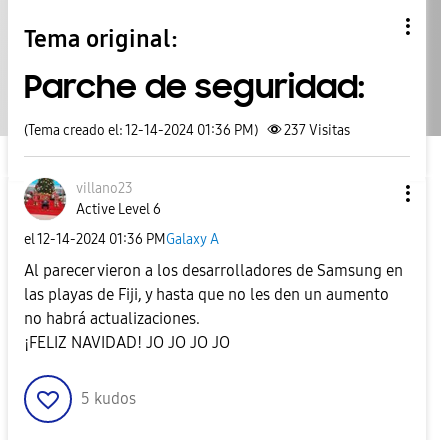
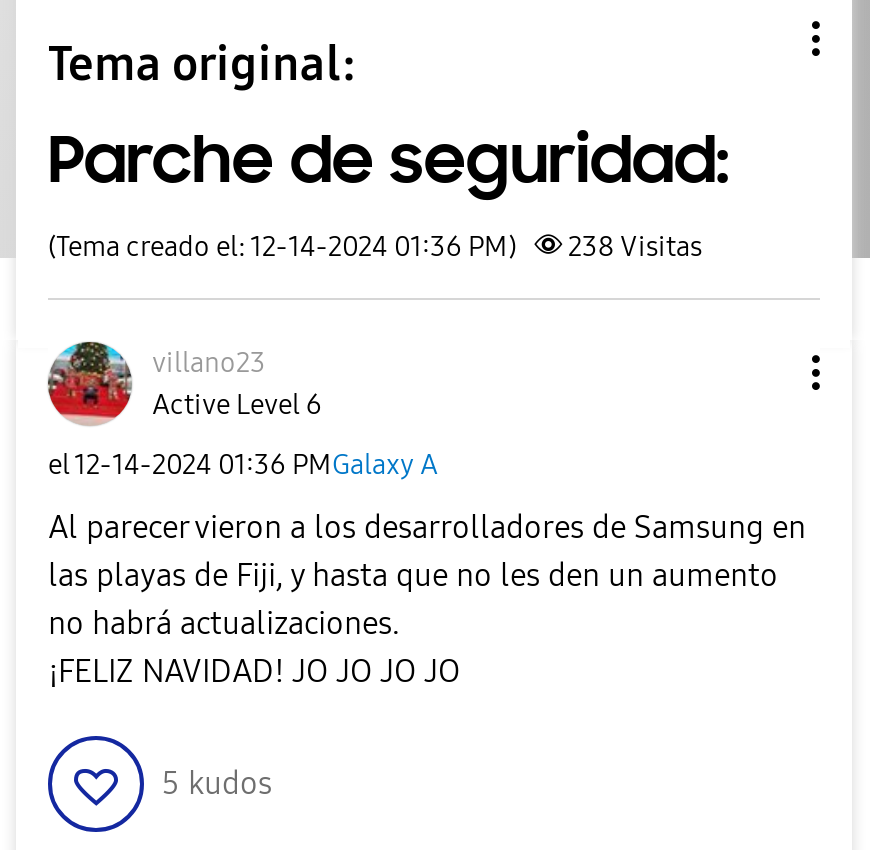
[24,122,350,139] (Tema creado el: 12-14-2024 01:36 PM) 237 Visitas -> [48,230,702,264] (Tema creado el: 12-14-2024 01:36 PM) 238 Visitas

